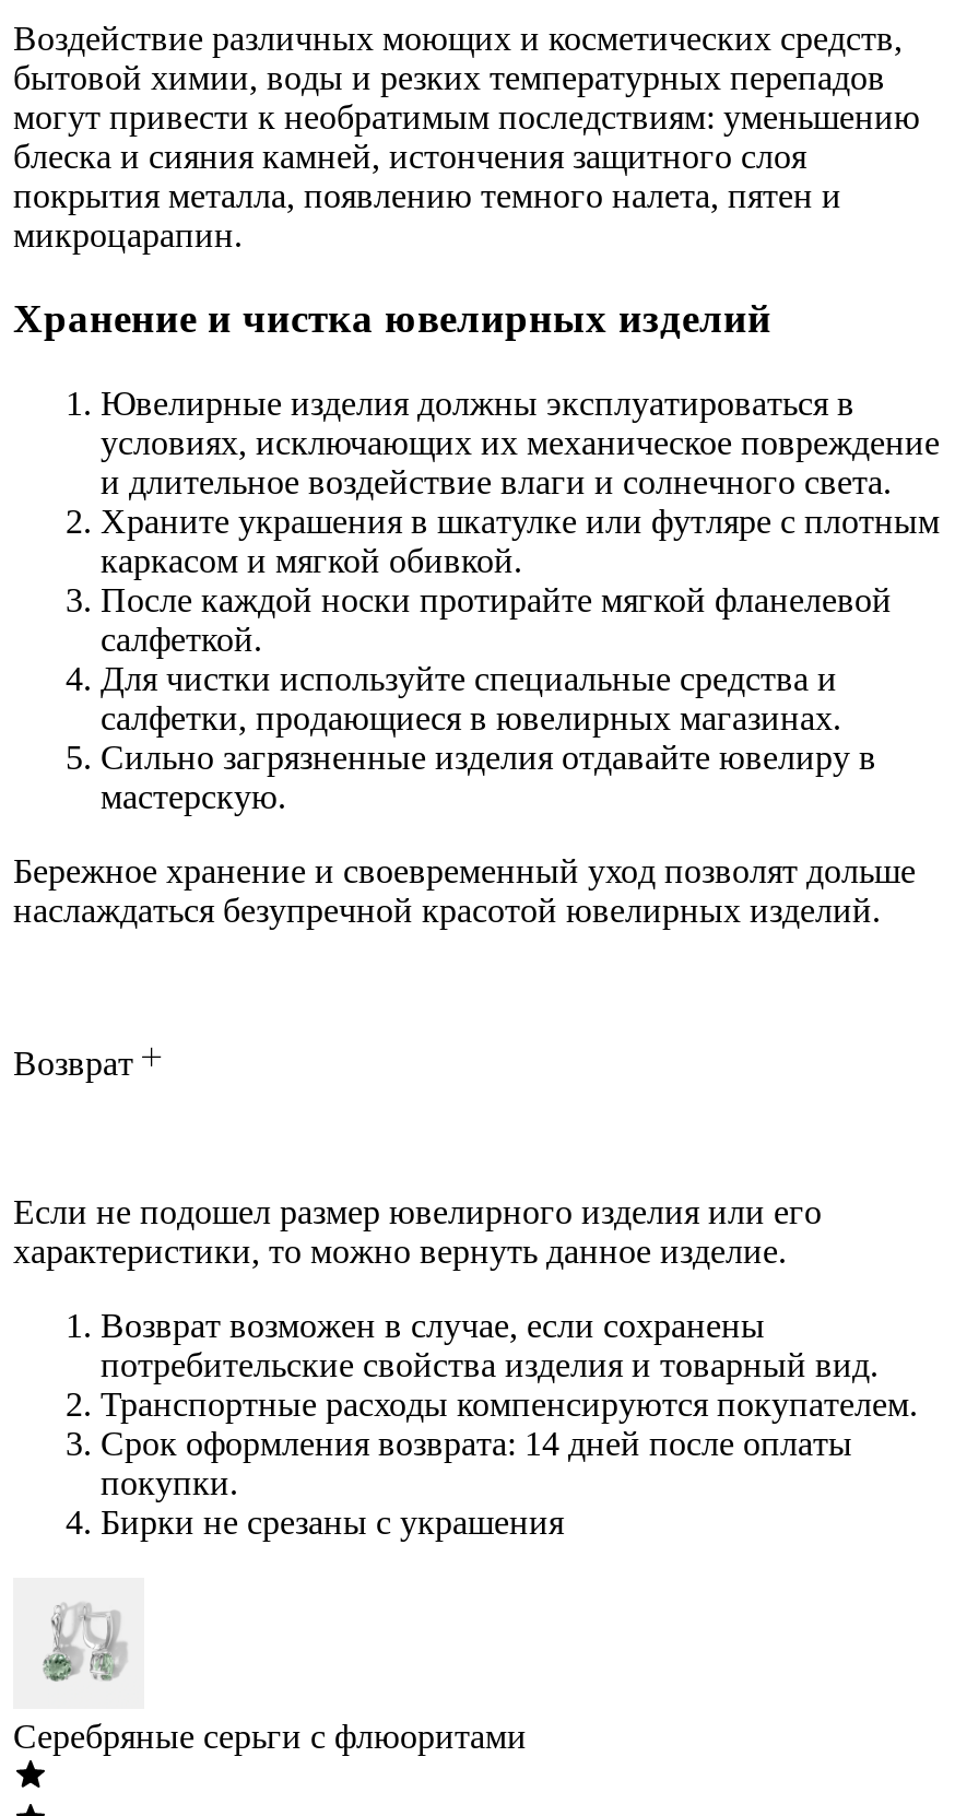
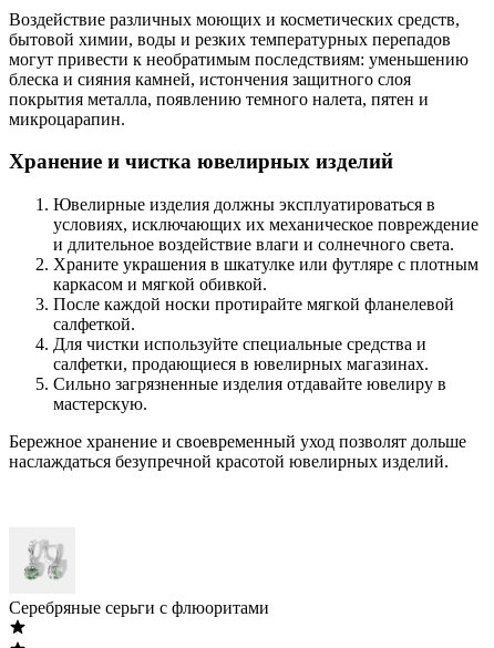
[13,1045,133,1082] Возврат -> none
[13,1193,918,1541] Если не подошел размер ювелирного изделия или его | характеристики, то можно вернуть данное изделие. | Возврат возможен в случае, если сохранены | потребительские свойства изделия и товарный вид. | Транспортные расходы компенсируются покупателем. | Срок оформления возврата: 14 дней после оплаты | покупки. | Бирки не срезаны с украшения -> none

